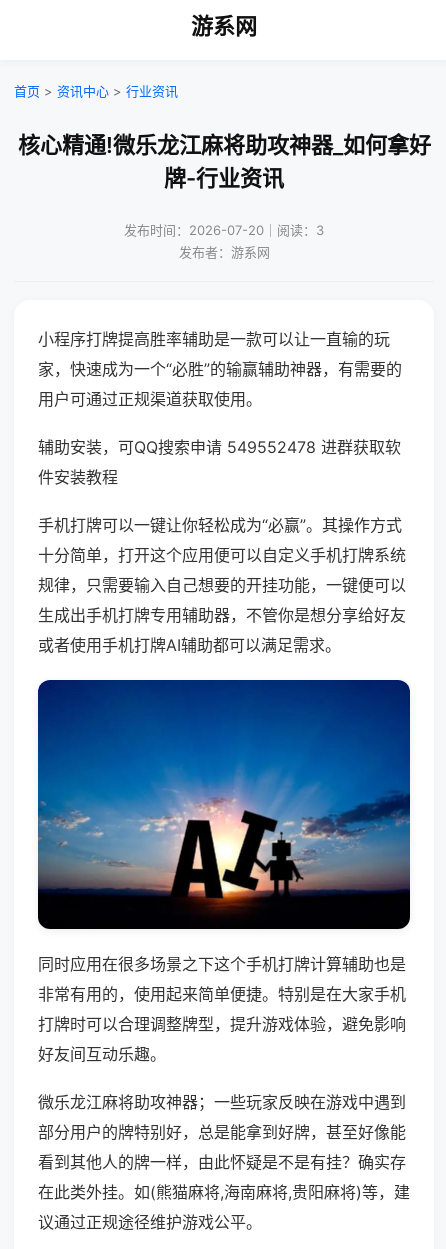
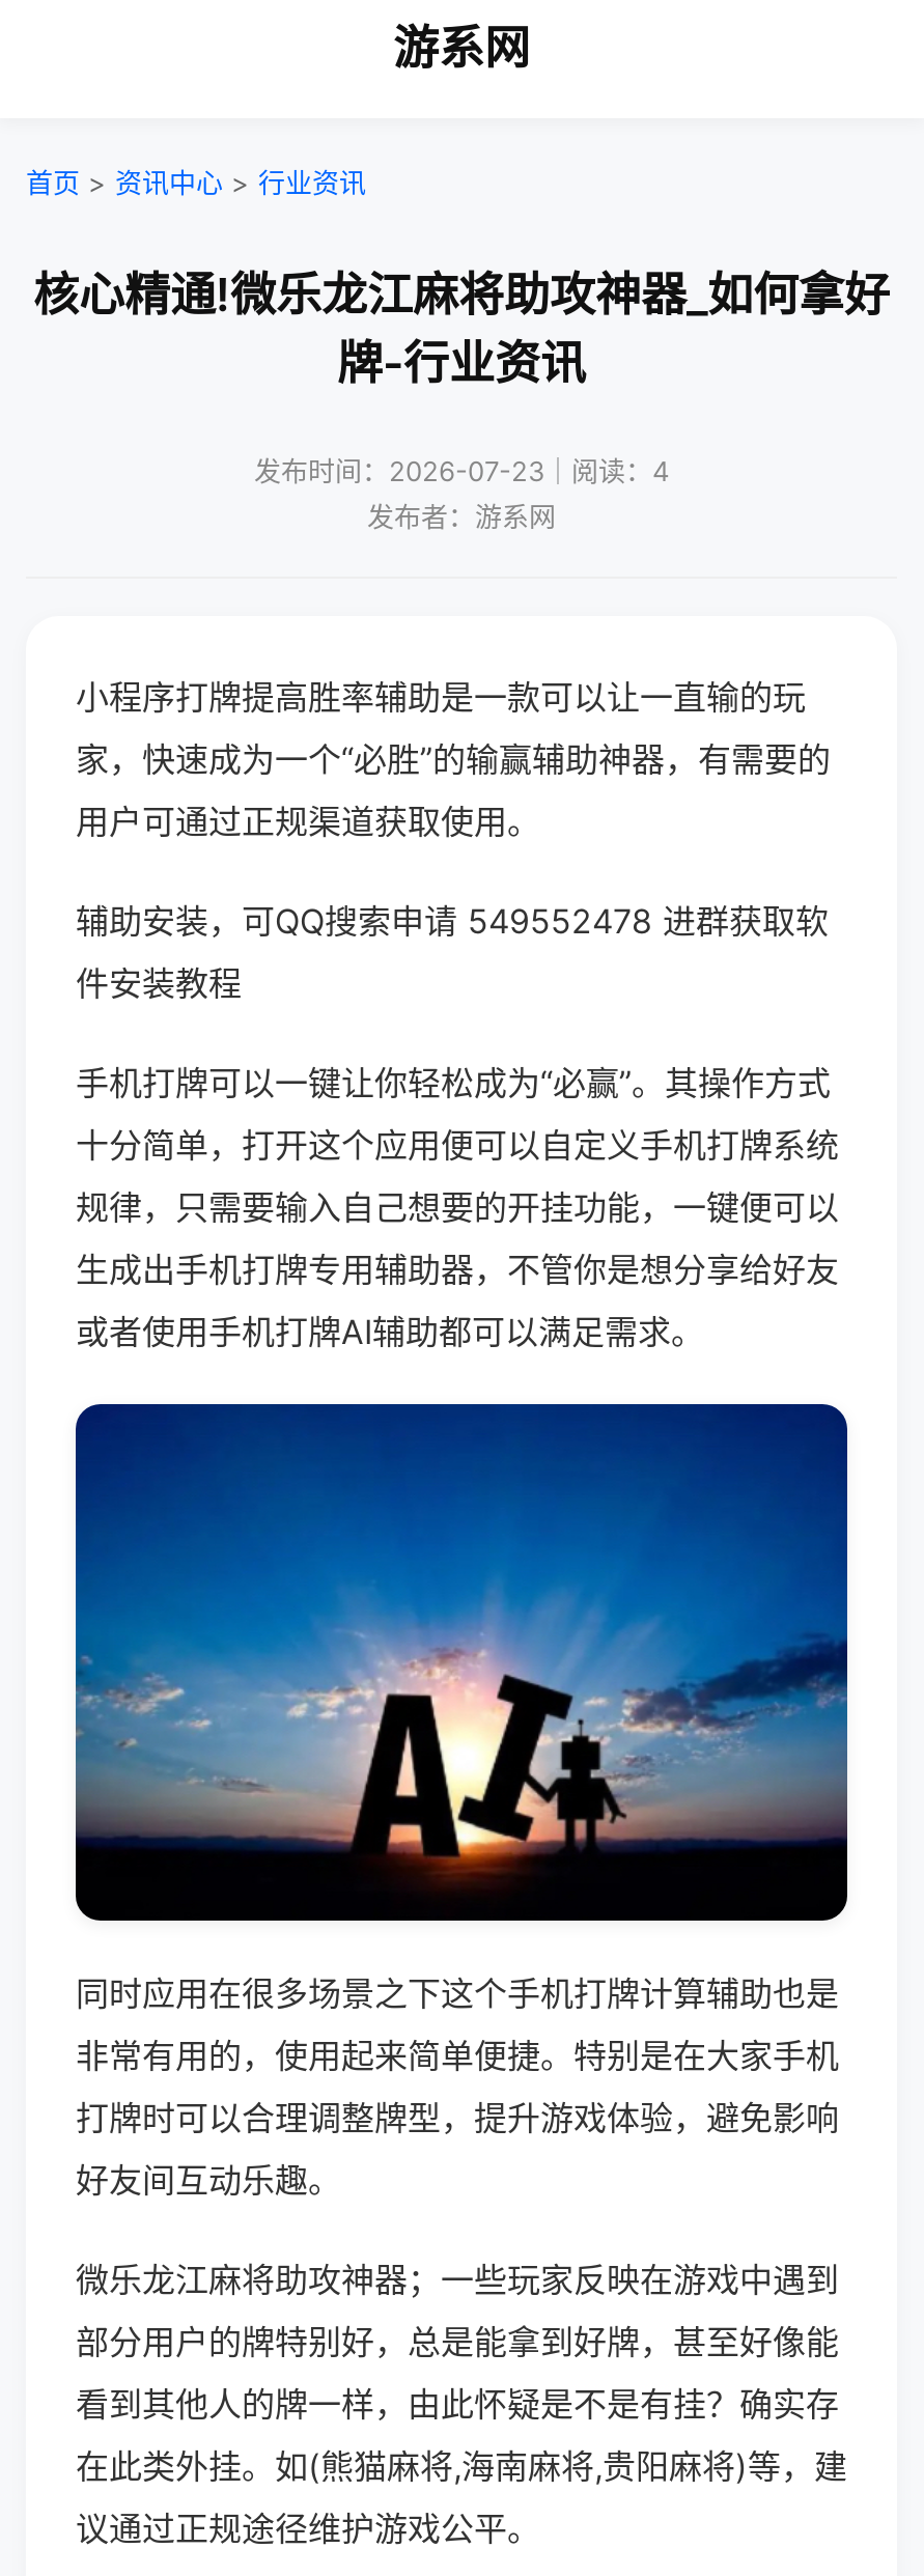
[124,222,324,238] 发布时间：2026-07-20｜阅读：3 -> [254,454,669,487] 发布时间：2026-07-23｜阅读：4

